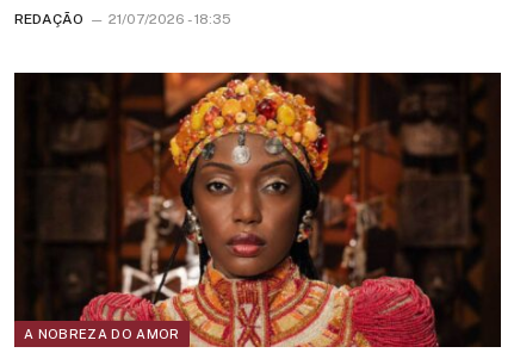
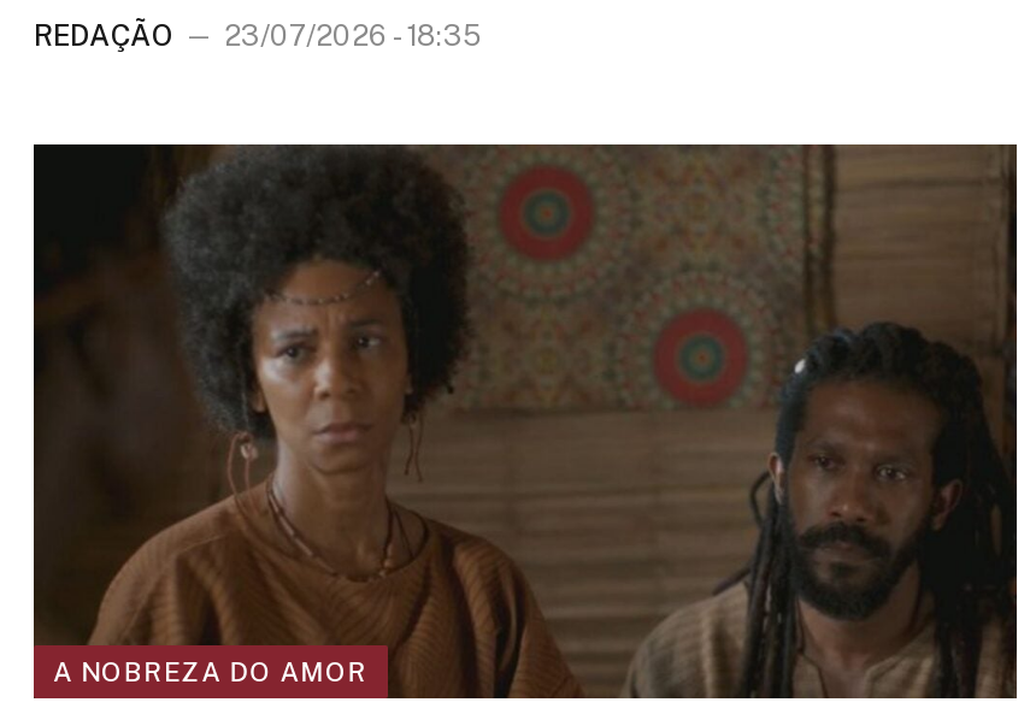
[14,11,231,27] REDAÇÃO 21/07/2026 - 18:35 -> [34,19,482,53] REDAÇÃO 23/07/2026 - 18:35
[25,72,500,348] [image] -> [55,142,1014,701] [image]

